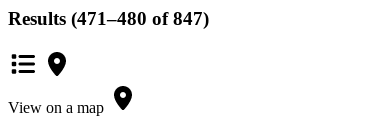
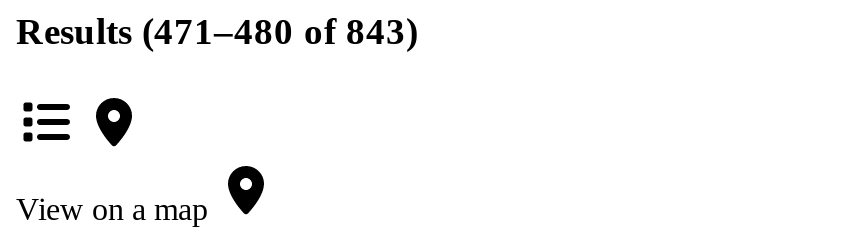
[8,8,209,29] Results (471–480 of 847) -> [16,10,418,52] Results (471–480 of 843)

